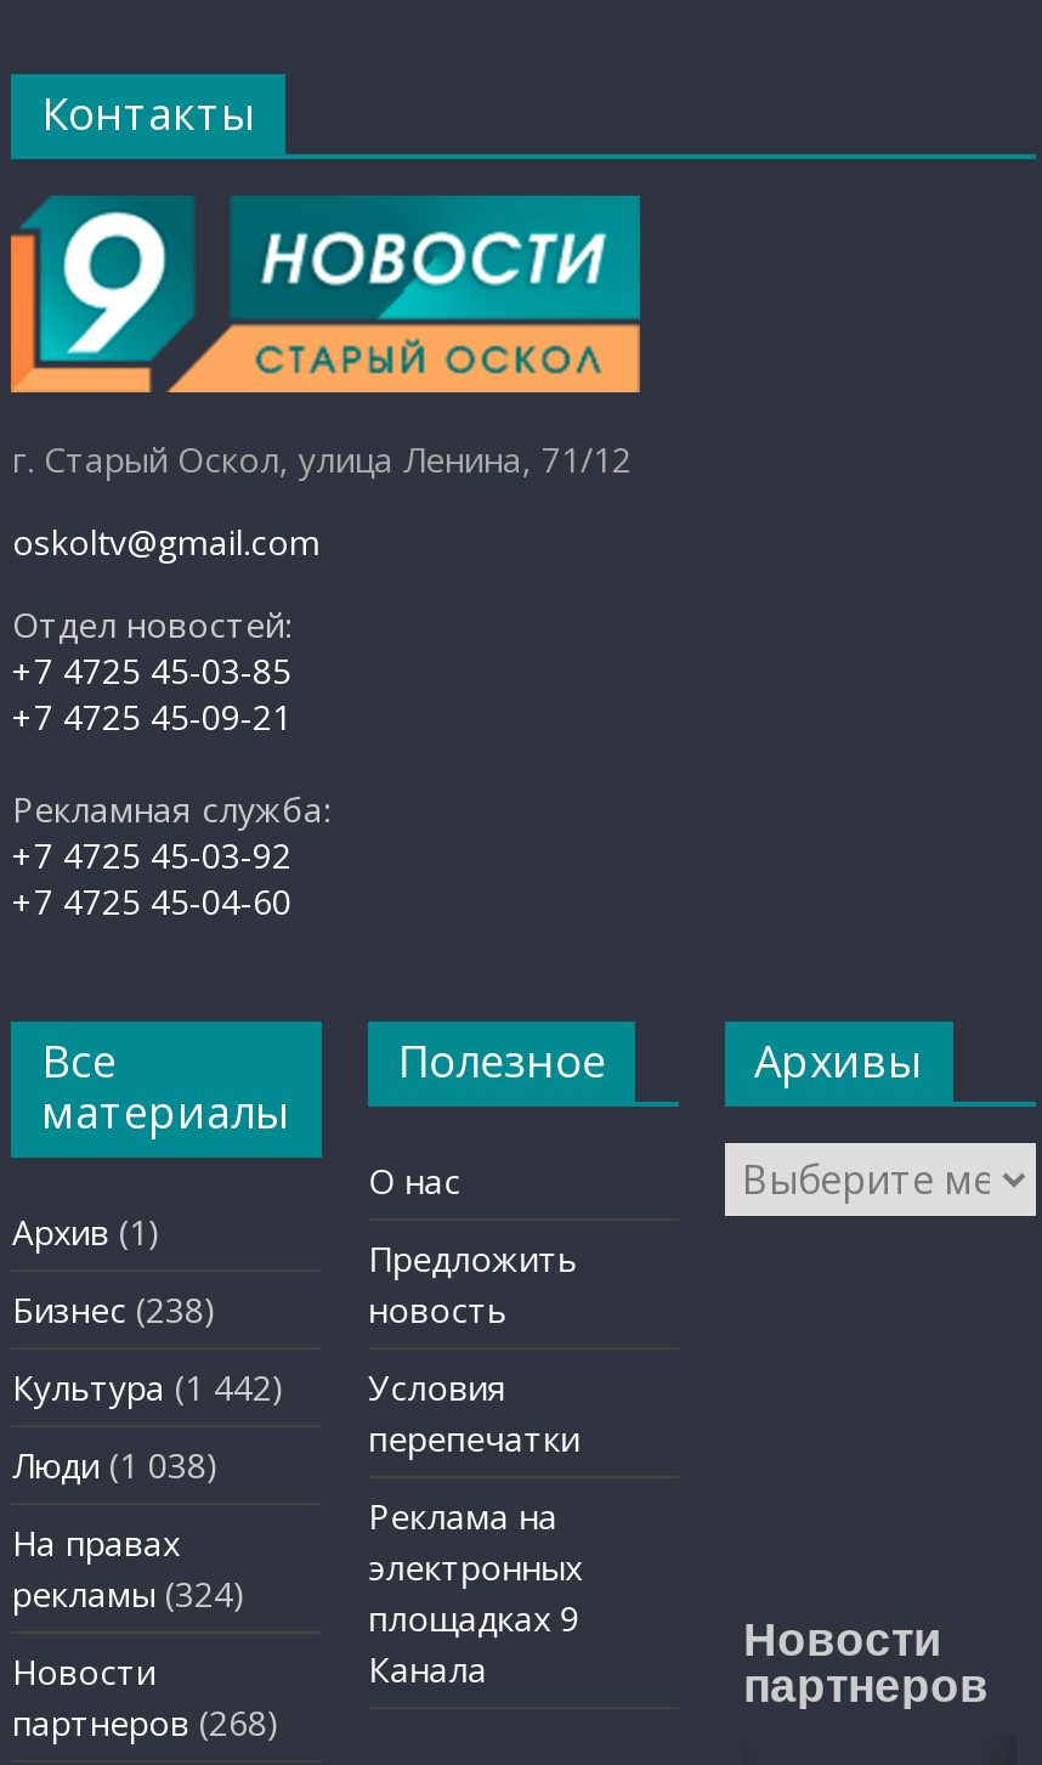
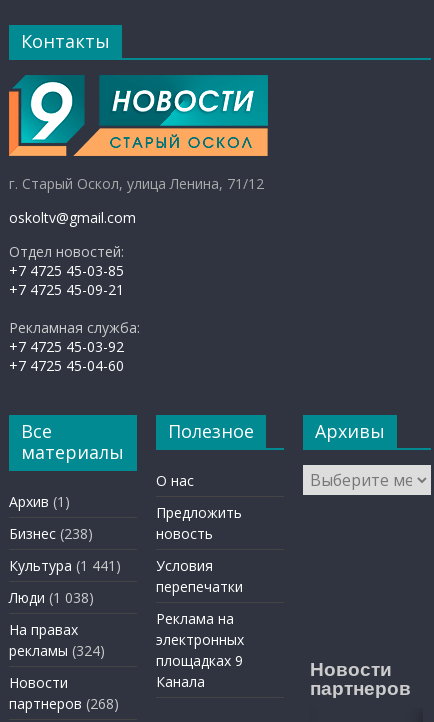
[12,1364,507,1410] Культура (1 442) Условия -> [9,556,213,575] Культура (1 441) Условия

